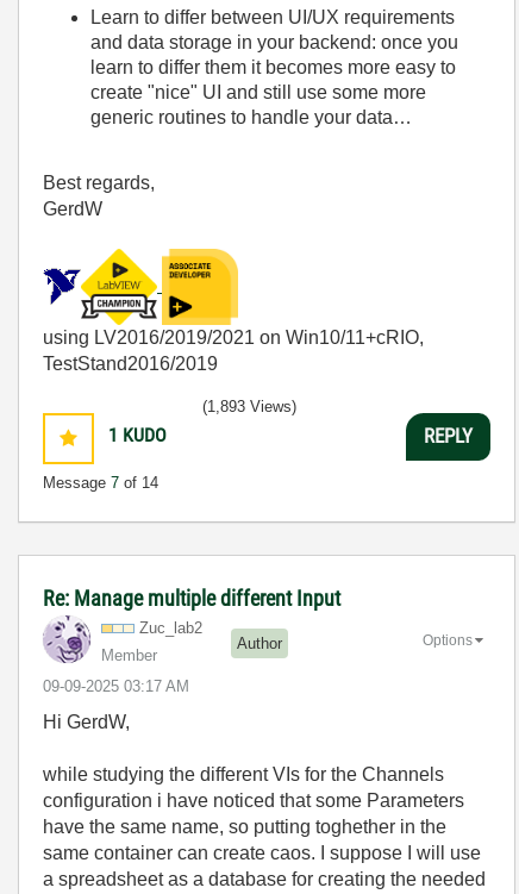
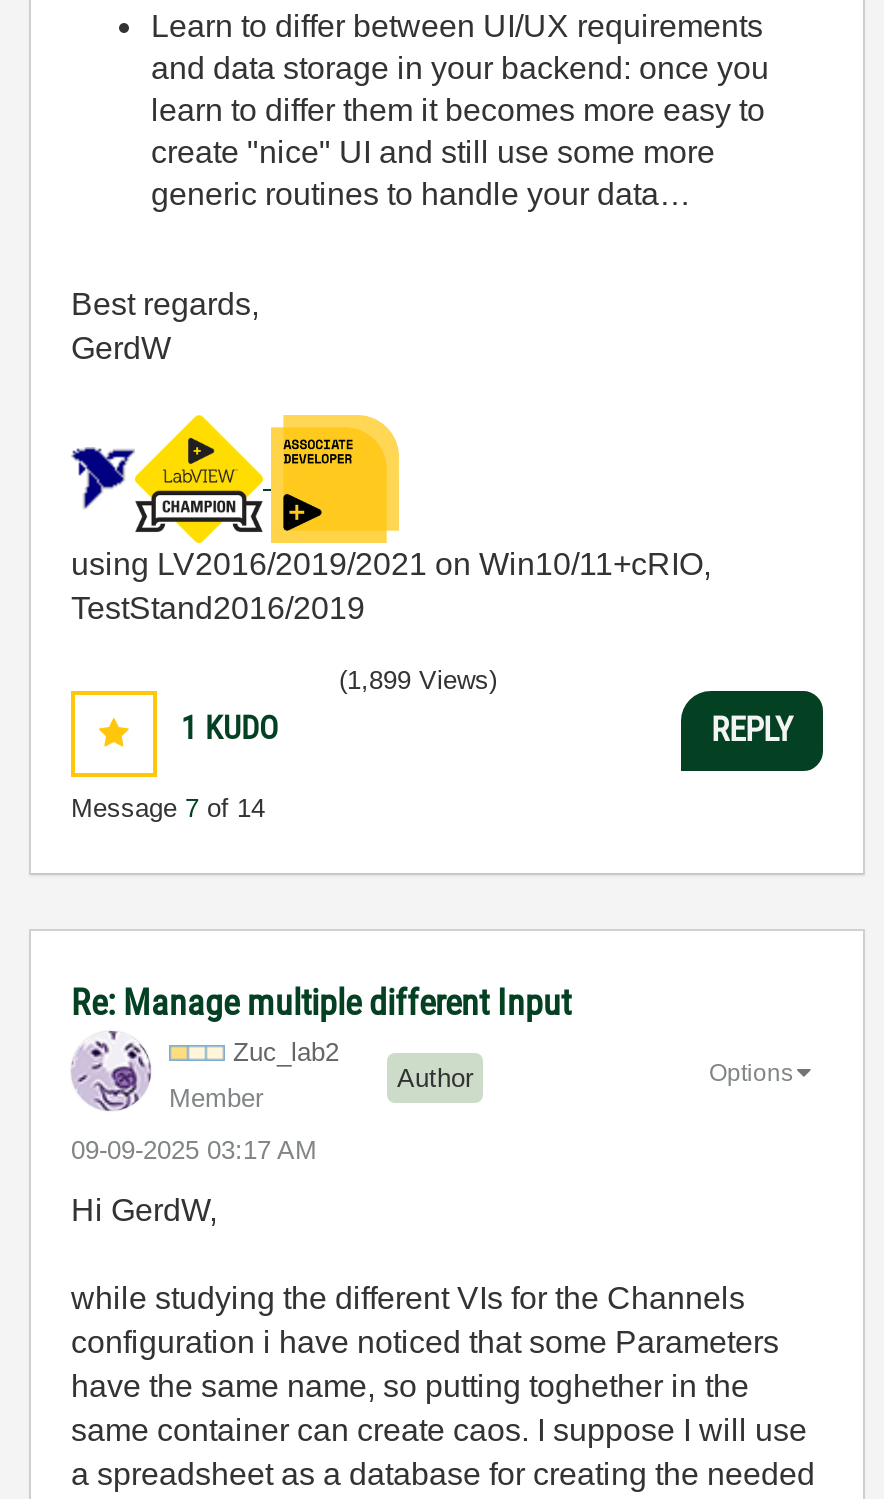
[202,397,296,415] (1,893 Views) -> [339,664,497,694] (1,899 Views)

